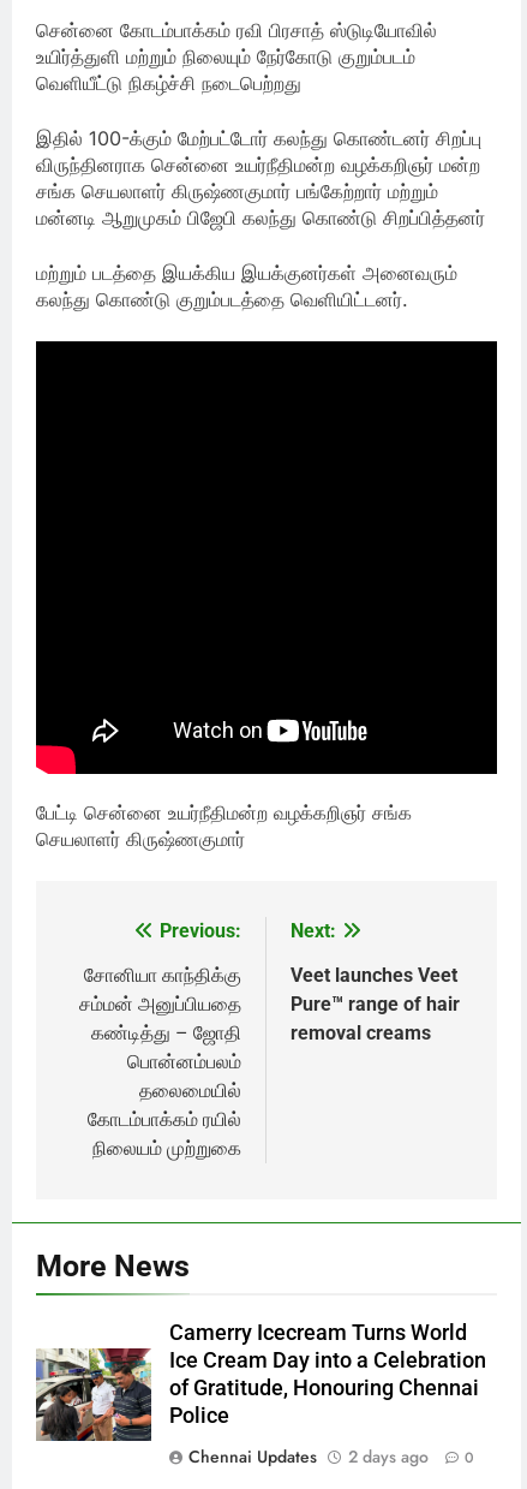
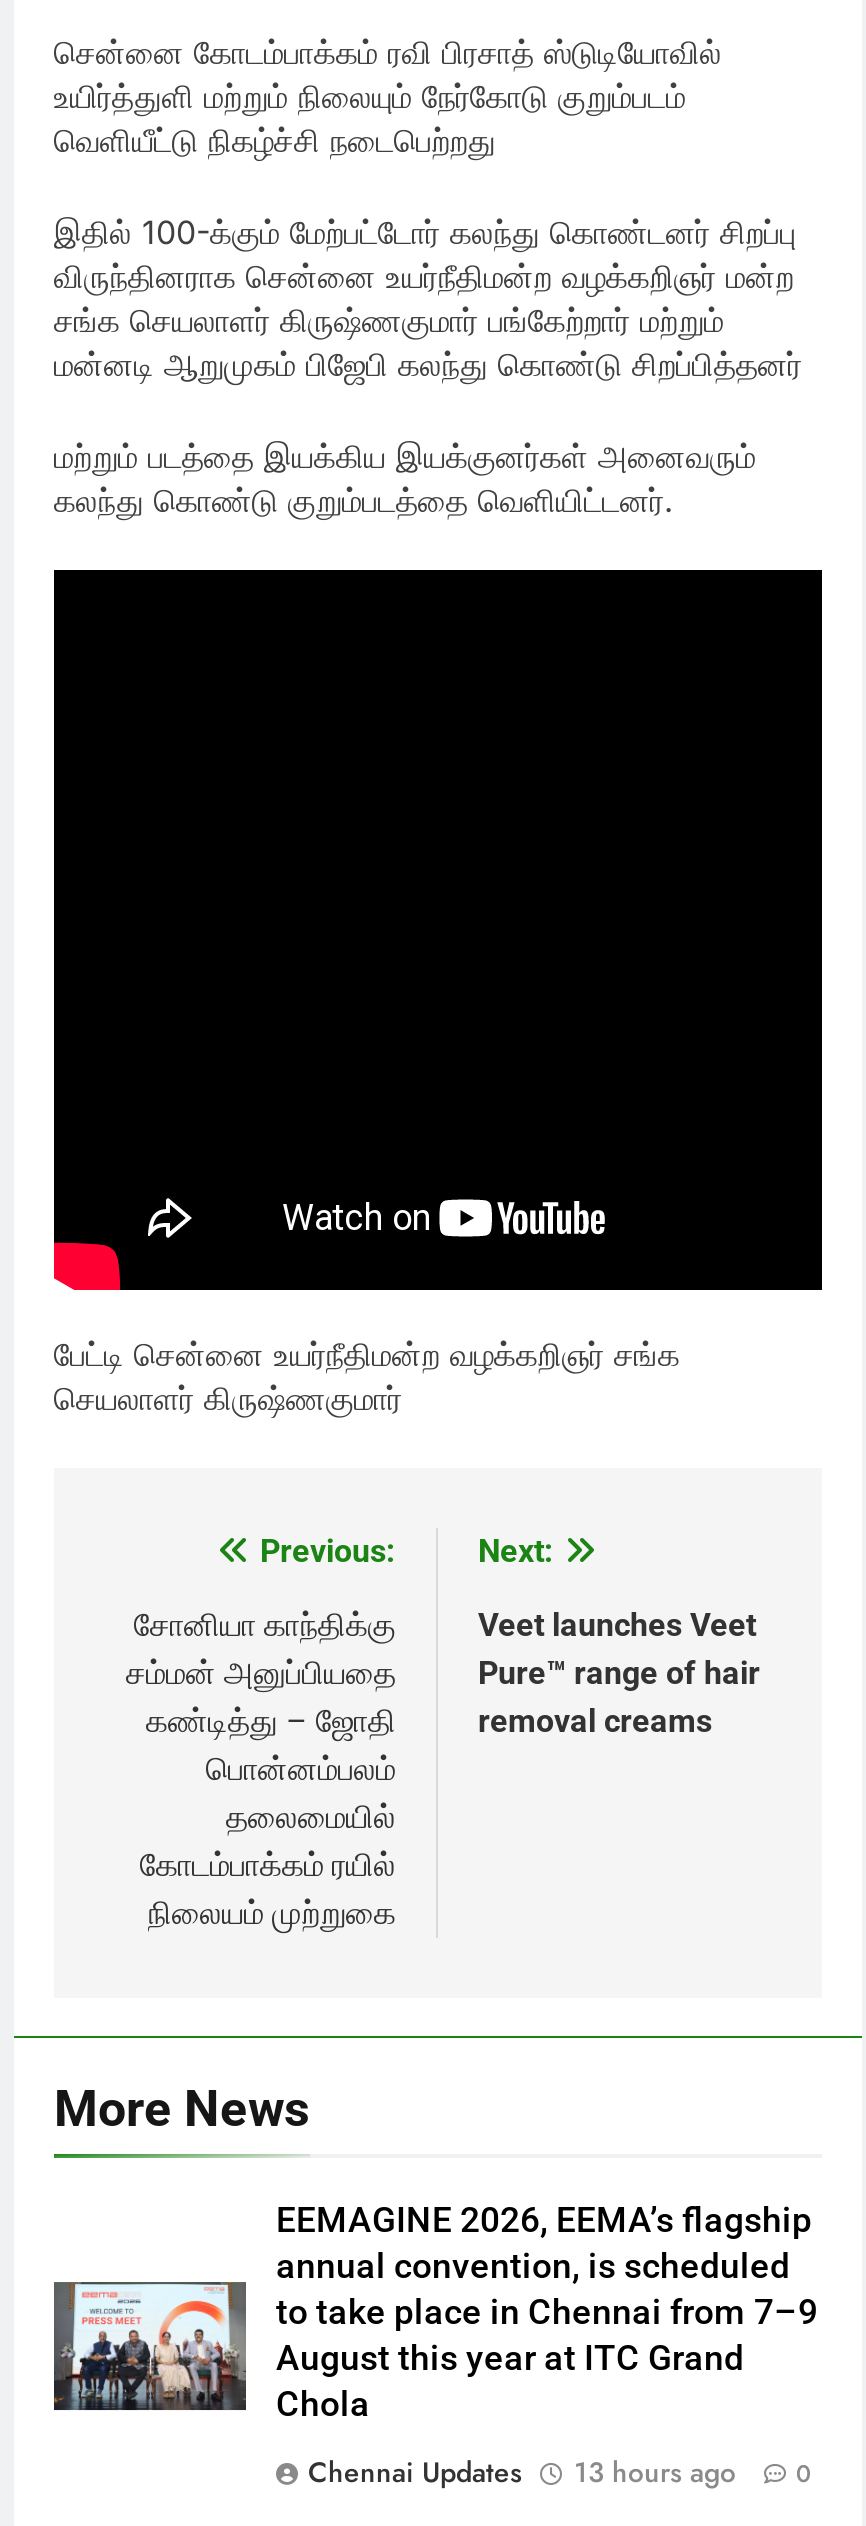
[36,1321,486,1442] [image] | Camerry Icecream Turns World | Ice Cream Day into a Celebration | of Gratitude, Honouring Chennai | Police -> [54,2200,818,2424] [image] | EEMAGINE 2026, EEMA’s flagship | annual convention, is scheduled | to take place in Chennai from 7–9 | August this year at ITC Grand | Chola
[188,1444,474,1468] Chennai Updates 2 days ago 0 -> [308,2452,812,2492] Chennai Updates 13 hours ago 0

